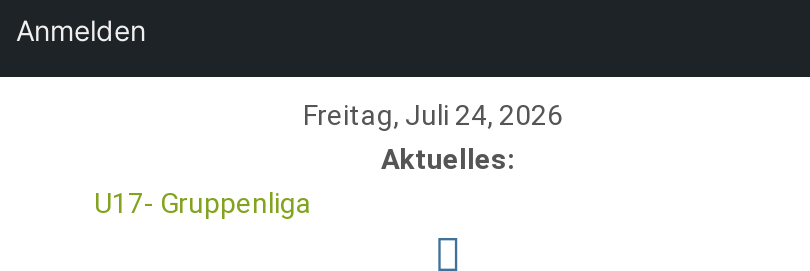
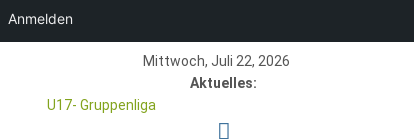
[303,99,563,131] Freitag, Juli 24, 2026 -> [143,53,290,69] Mittwoch, Juli 22, 2026

